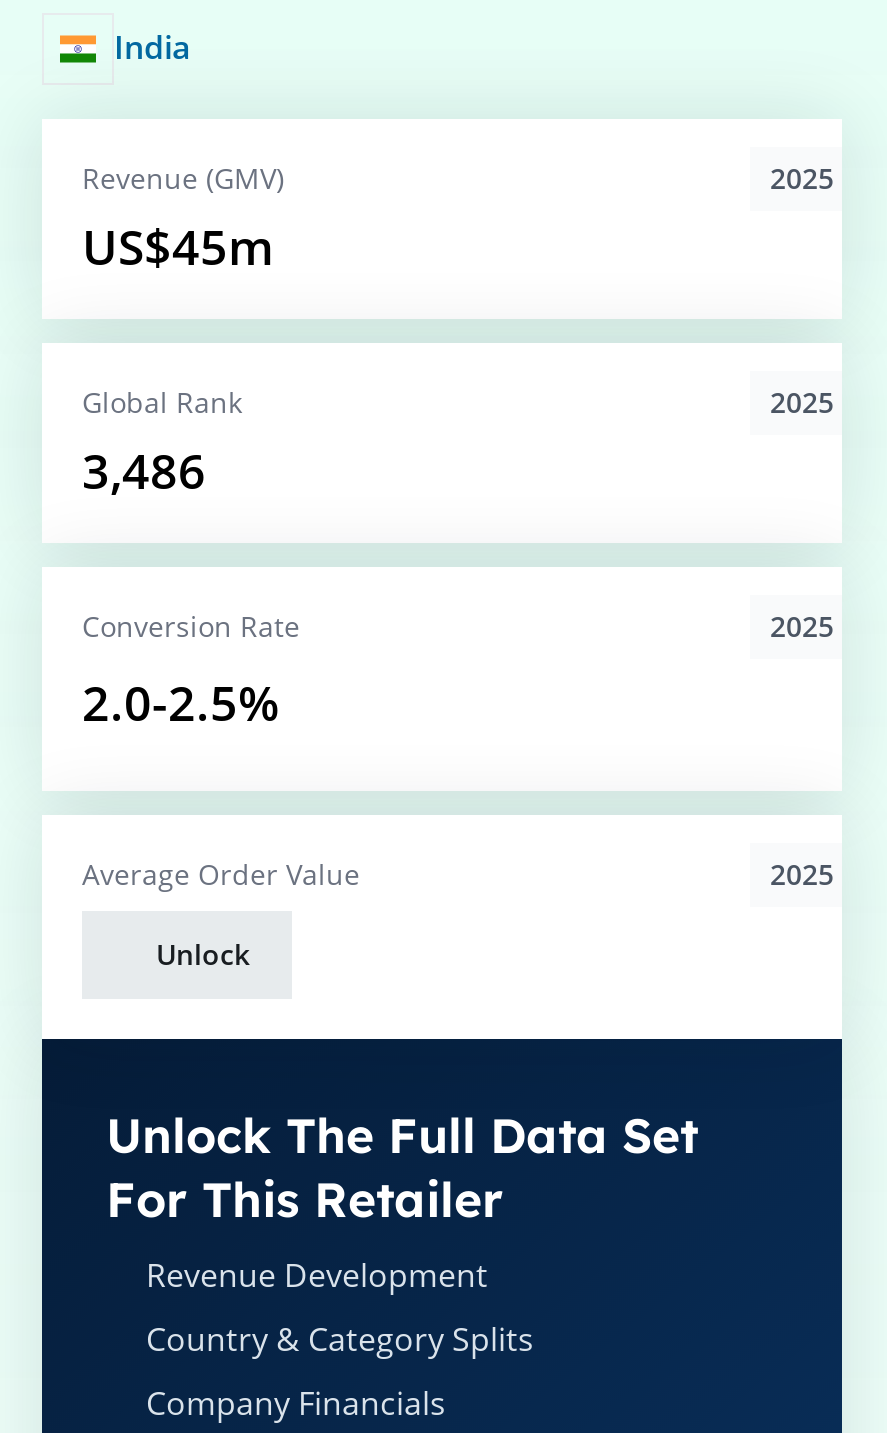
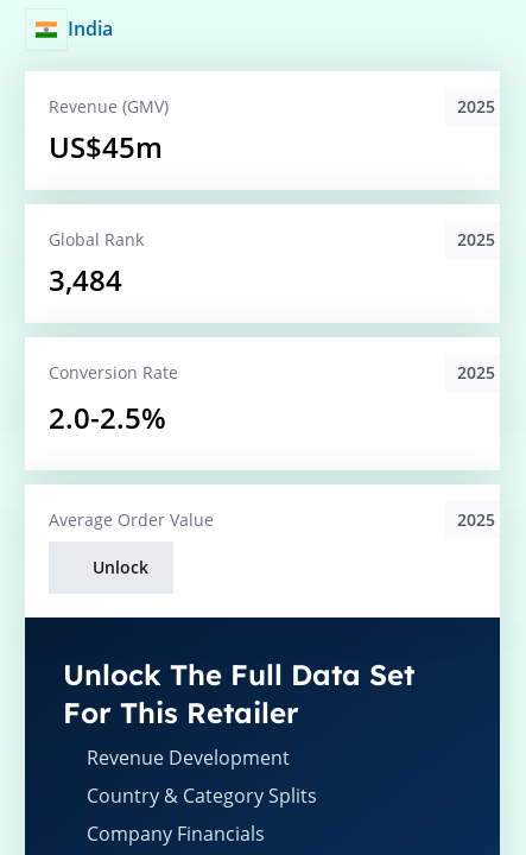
[82,437,206,503] 3,486 -> [49,260,122,299] 3,484

